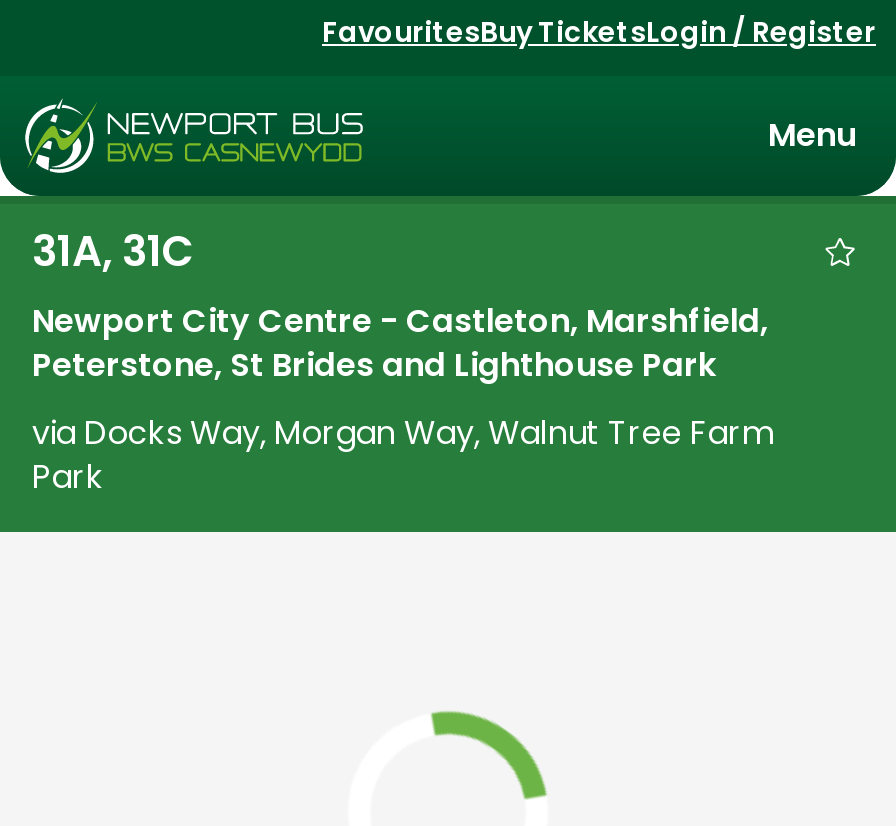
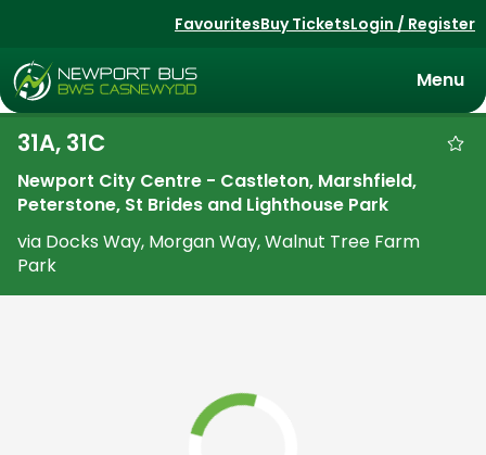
[470,714,548,800] [image] -> none
none -> [190,393,235,437] [image]

